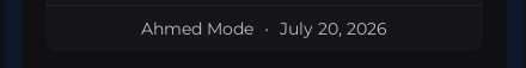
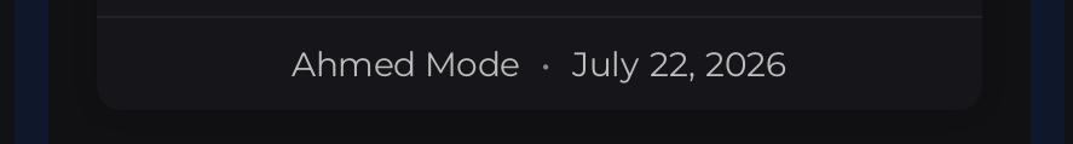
[141,18,387,39] Ahmed Mode July 20, 2026 -> [292,42,788,86] Ahmed Mode July 22, 2026

